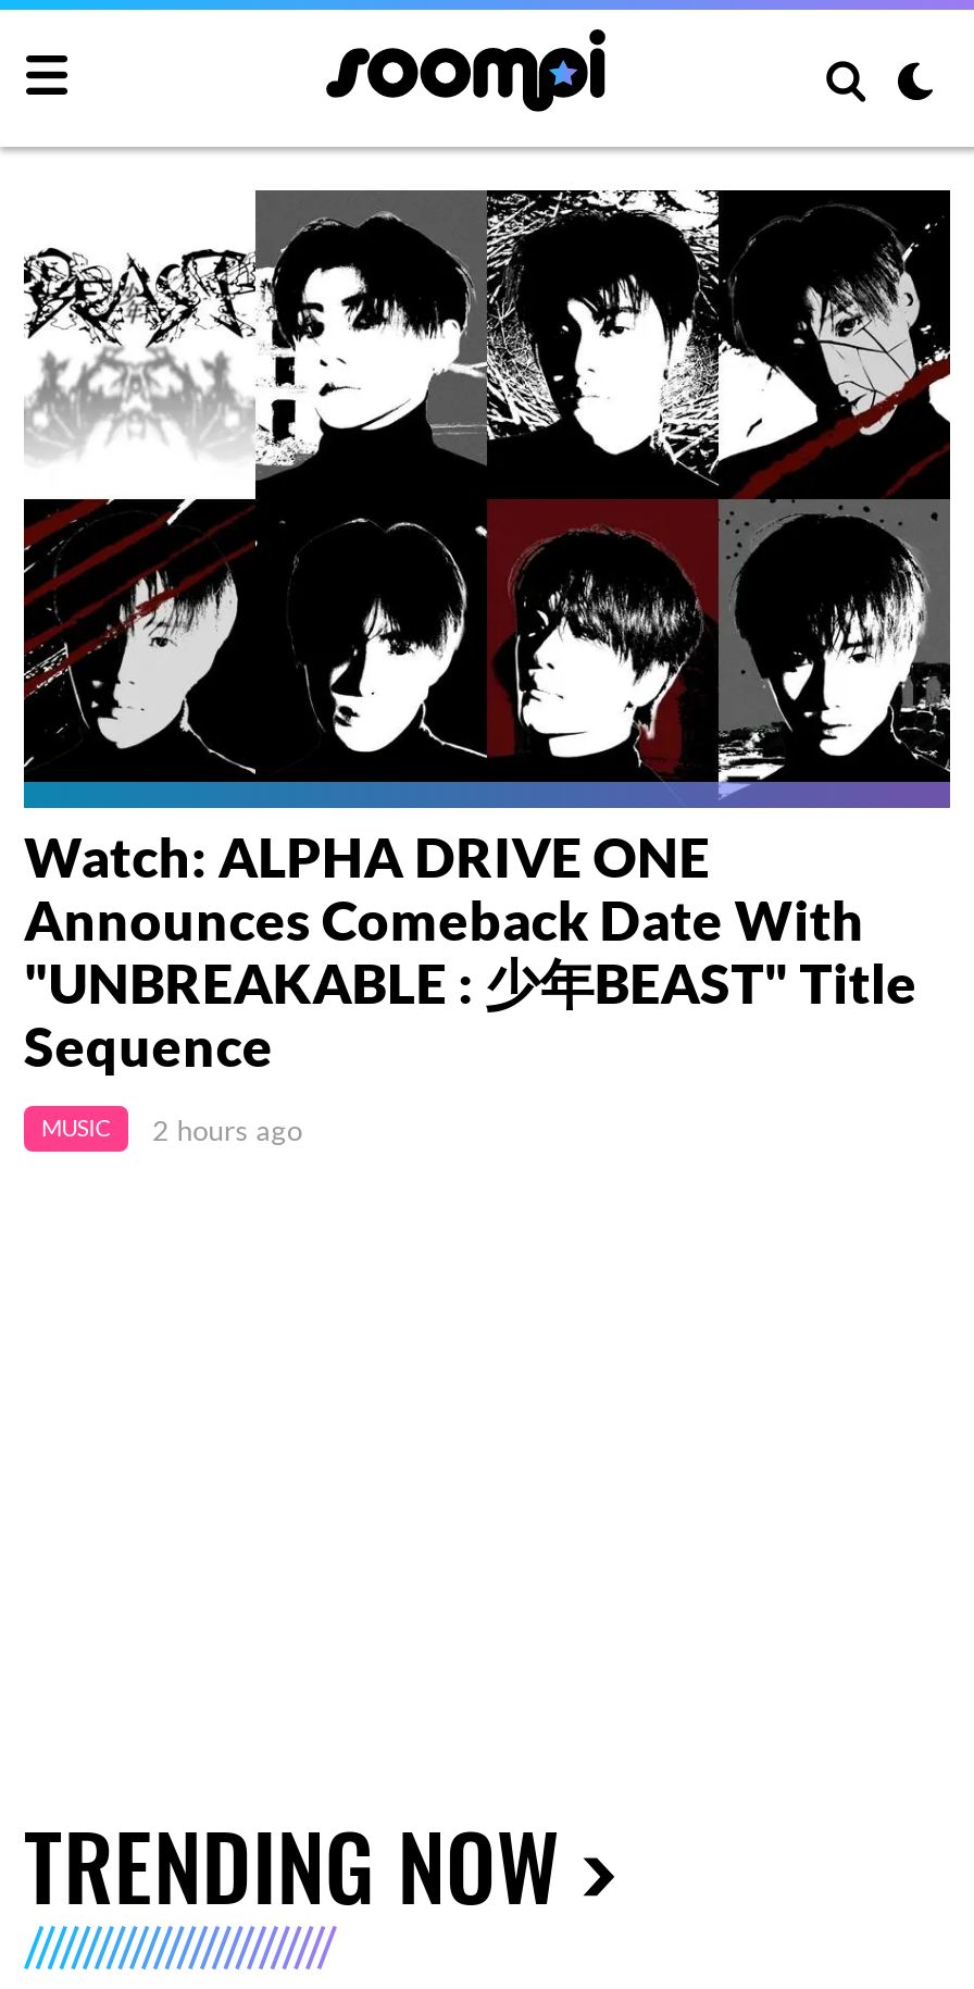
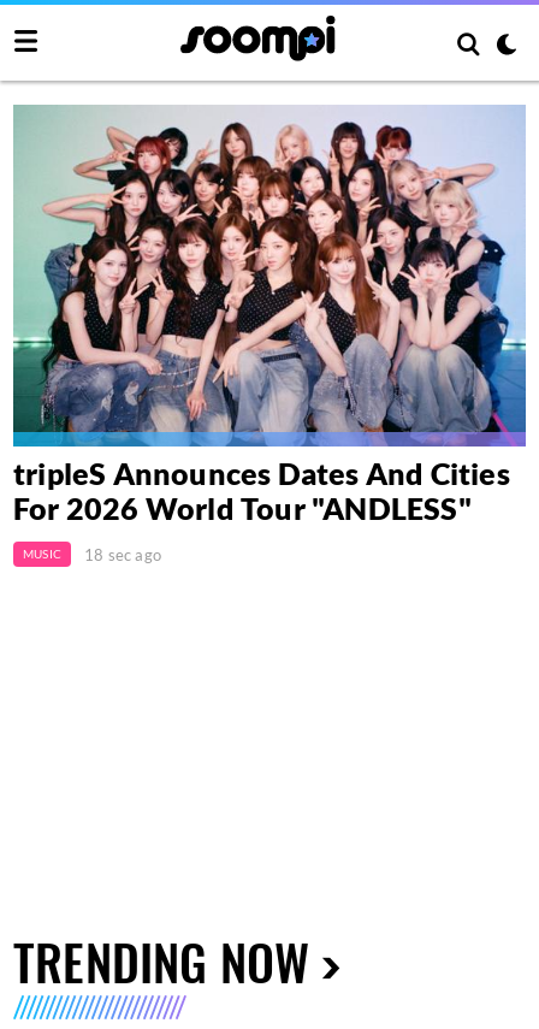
[22,188,952,1077] [image] | Watch: ALPHA DRIVE ONE | Announces Comeback Date With | "UNBREAKABLE : 少年BEAST" Title | Sequence -> [12,104,527,526] [image] | tripleS Announces Dates And Cities | For 2026 World Tour "ANDLESS"
[41,1112,303,1147] MUSIC 2 hours ago -> [23,545,161,564] MUSIC 18 sec ago

